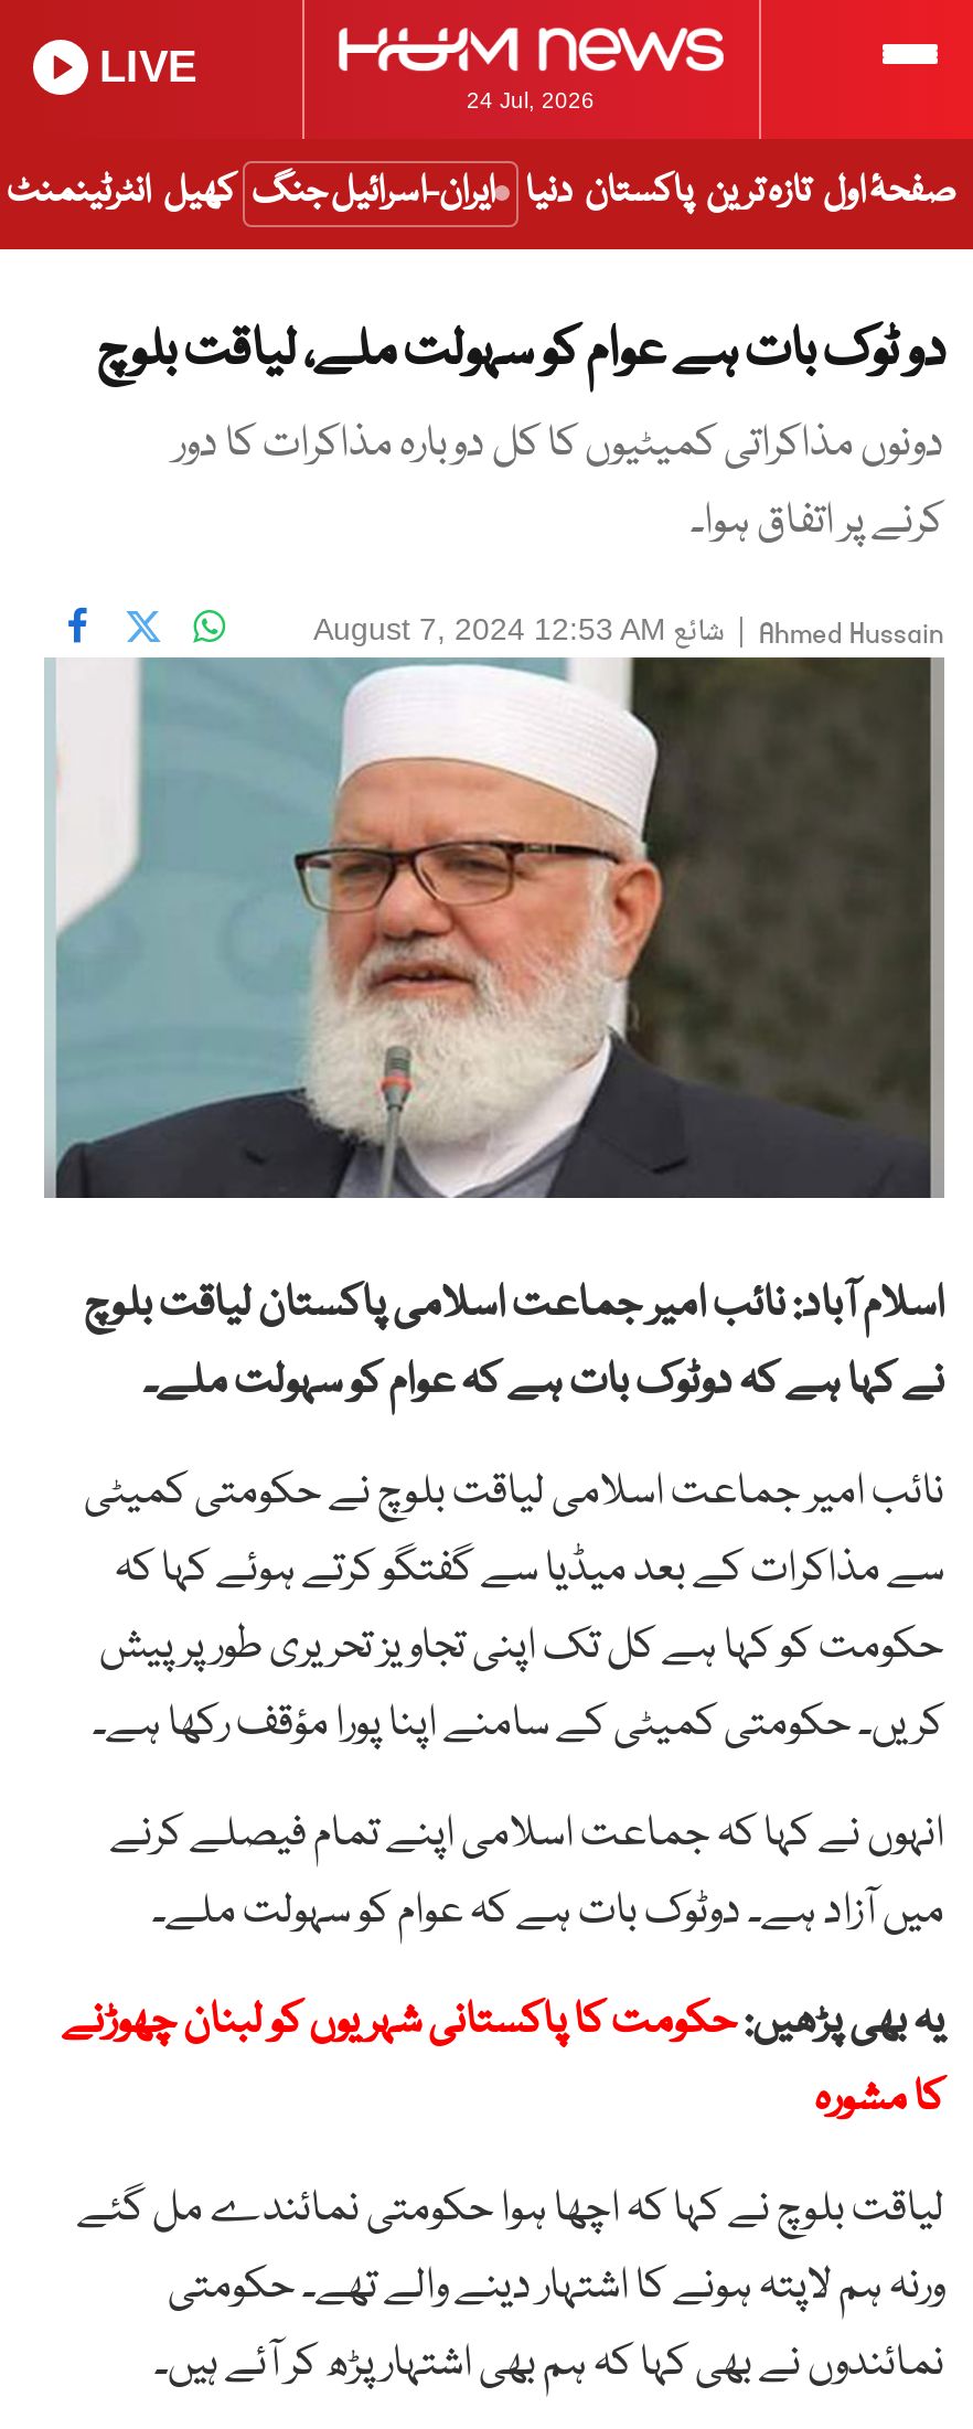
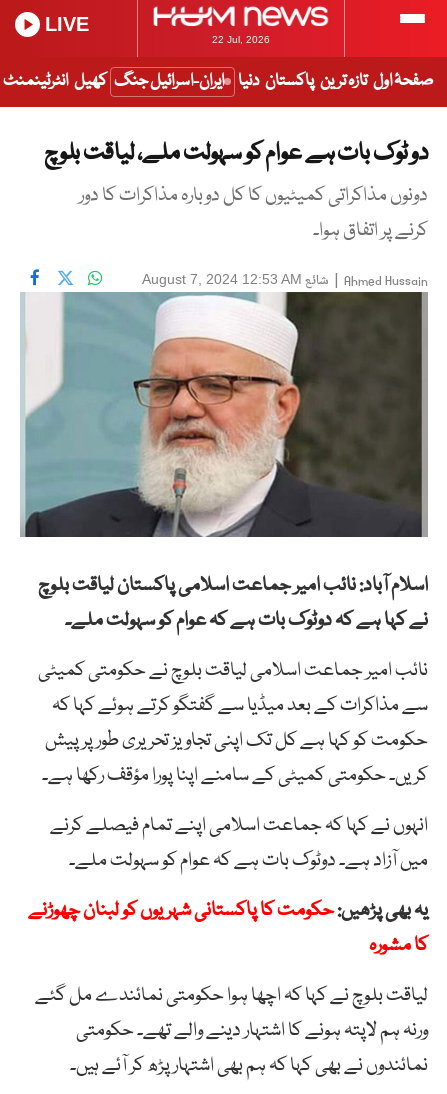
[467,88,595,113] 24 Jul, 2026 -> [211,34,269,45] 22 Jul, 2026

